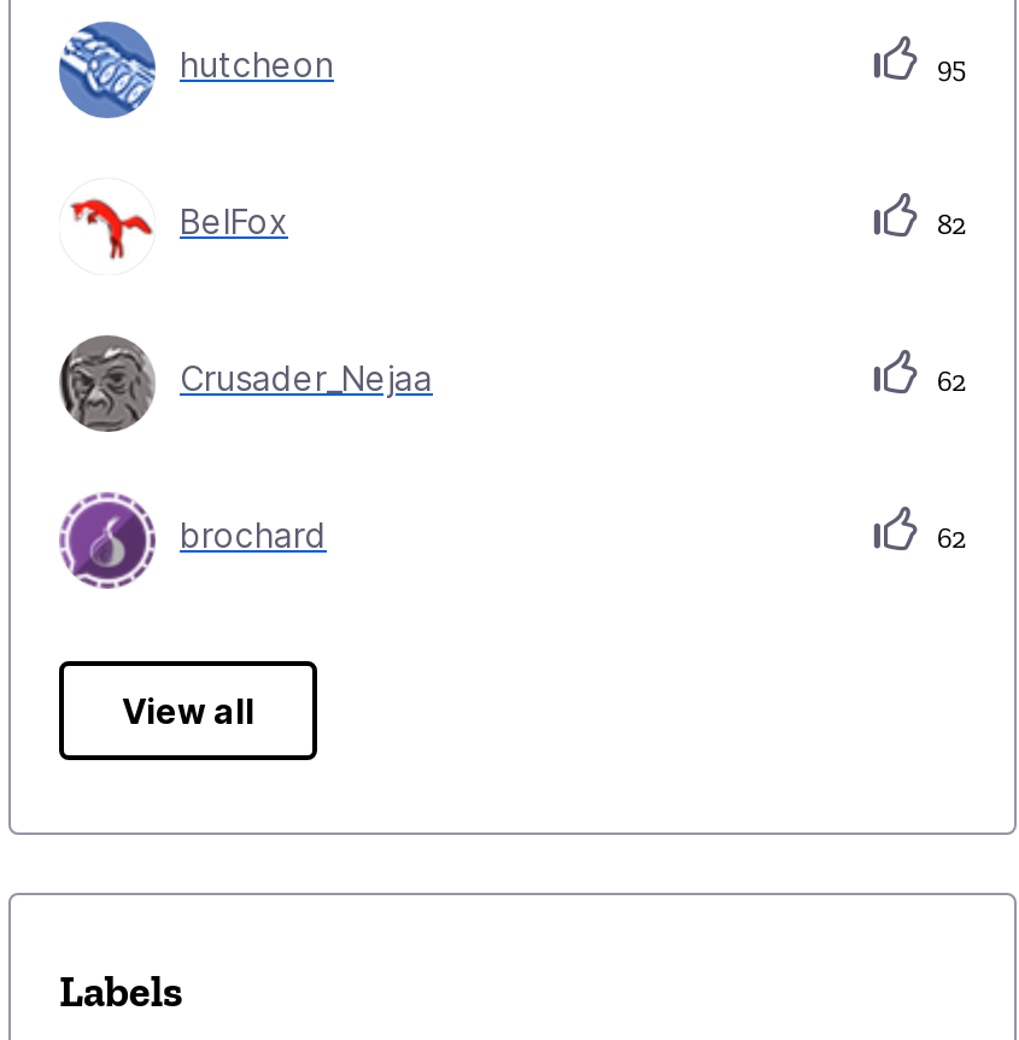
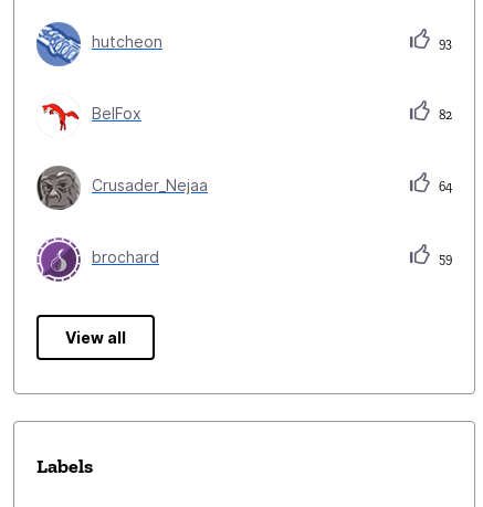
[930,51,966,85] 95 -> [435,36,452,51] 93
[930,365,966,399] 62 -> [435,179,452,195] 64
[930,522,966,555] 62 -> [435,251,452,266] 59

